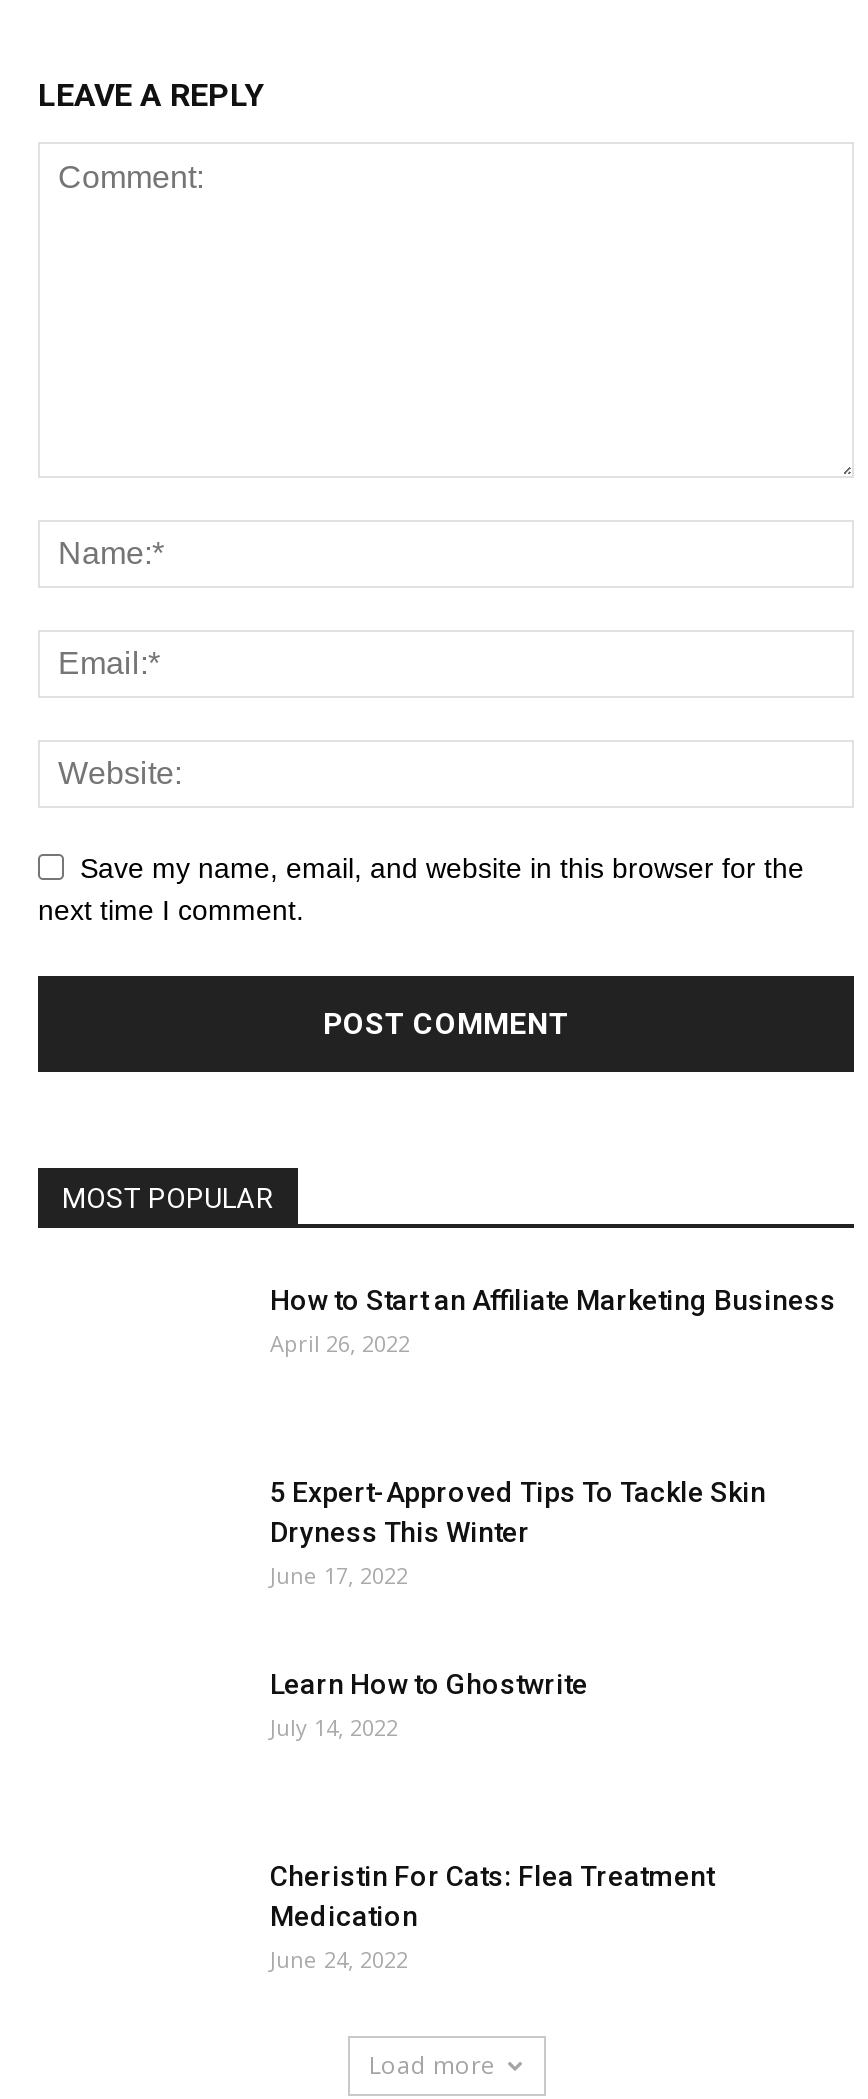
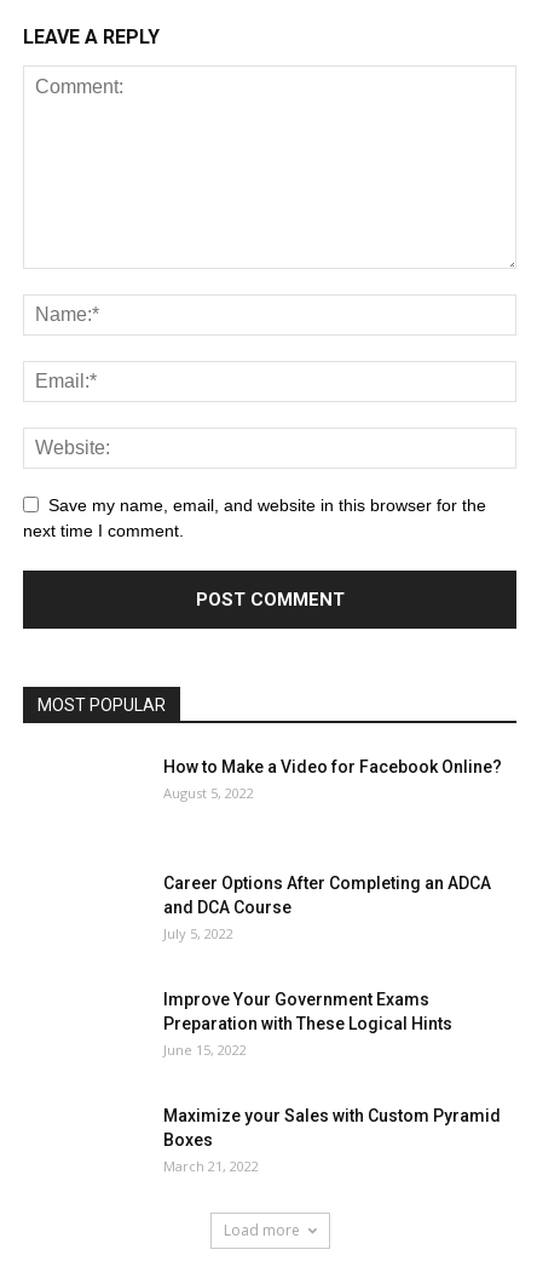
[270,1283,836,1357] How to Start an Affiliate Marketing Business | April 26, 2022 -> [163,756,502,801] How to Make a Video for Facebook Online? | August 5, 2022
[270,1475,766,1589] 5 Expert-Approved Tips To Tackle Skin | Dryness This Winter | June 17, 2022 -> [163,873,491,942] Career Options After Completing an ADCA | and DCA Course | July 5, 2022
[270,1667,588,1741] Learn How to Ghostwrite | July 14, 2022 -> [163,989,452,1058] Improve Your Government Exams | Preparation with These Logical Hints | June 15, 2022
[270,1859,714,1973] Cheristin For Cats: Flea Treatment | Medication | June 24, 2022 -> [163,1105,501,1174] Maximize your Sales with Custom Pyramid | Boxes | March 21, 2022

